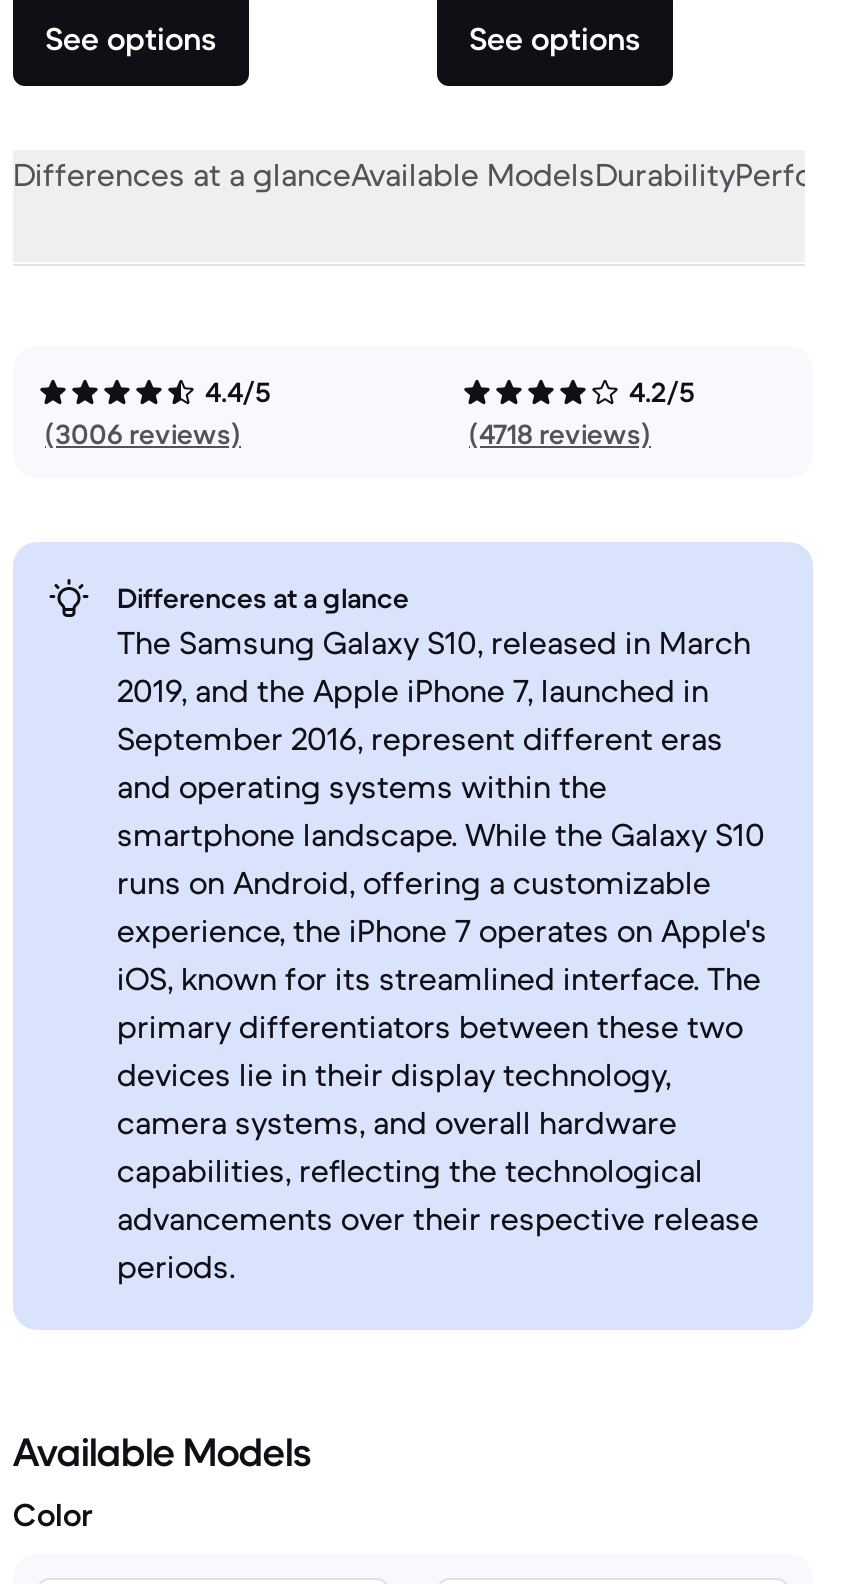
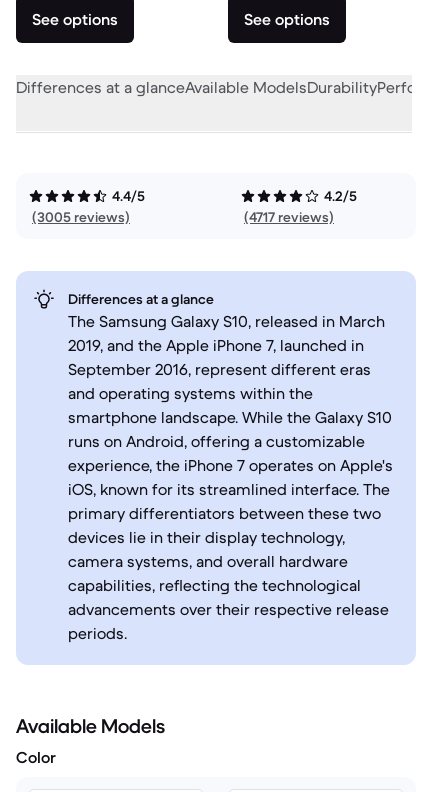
[45,416,241,452] (3006 reviews) -> [32,208,130,226] (3005 reviews)
[469,416,651,452] (4718 reviews) -> [244,208,334,226] (4717 reviews)

